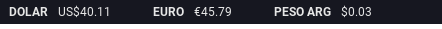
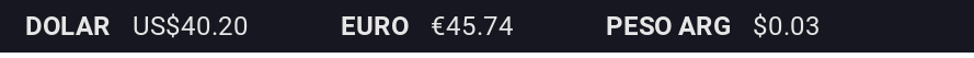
[9,5,111,19] DOLAR US$40.11 -> [25,11,249,42] DOLAR US$40.20
[153,5,232,19] EURO €45.79 -> [341,11,514,42] EURO €45.74

